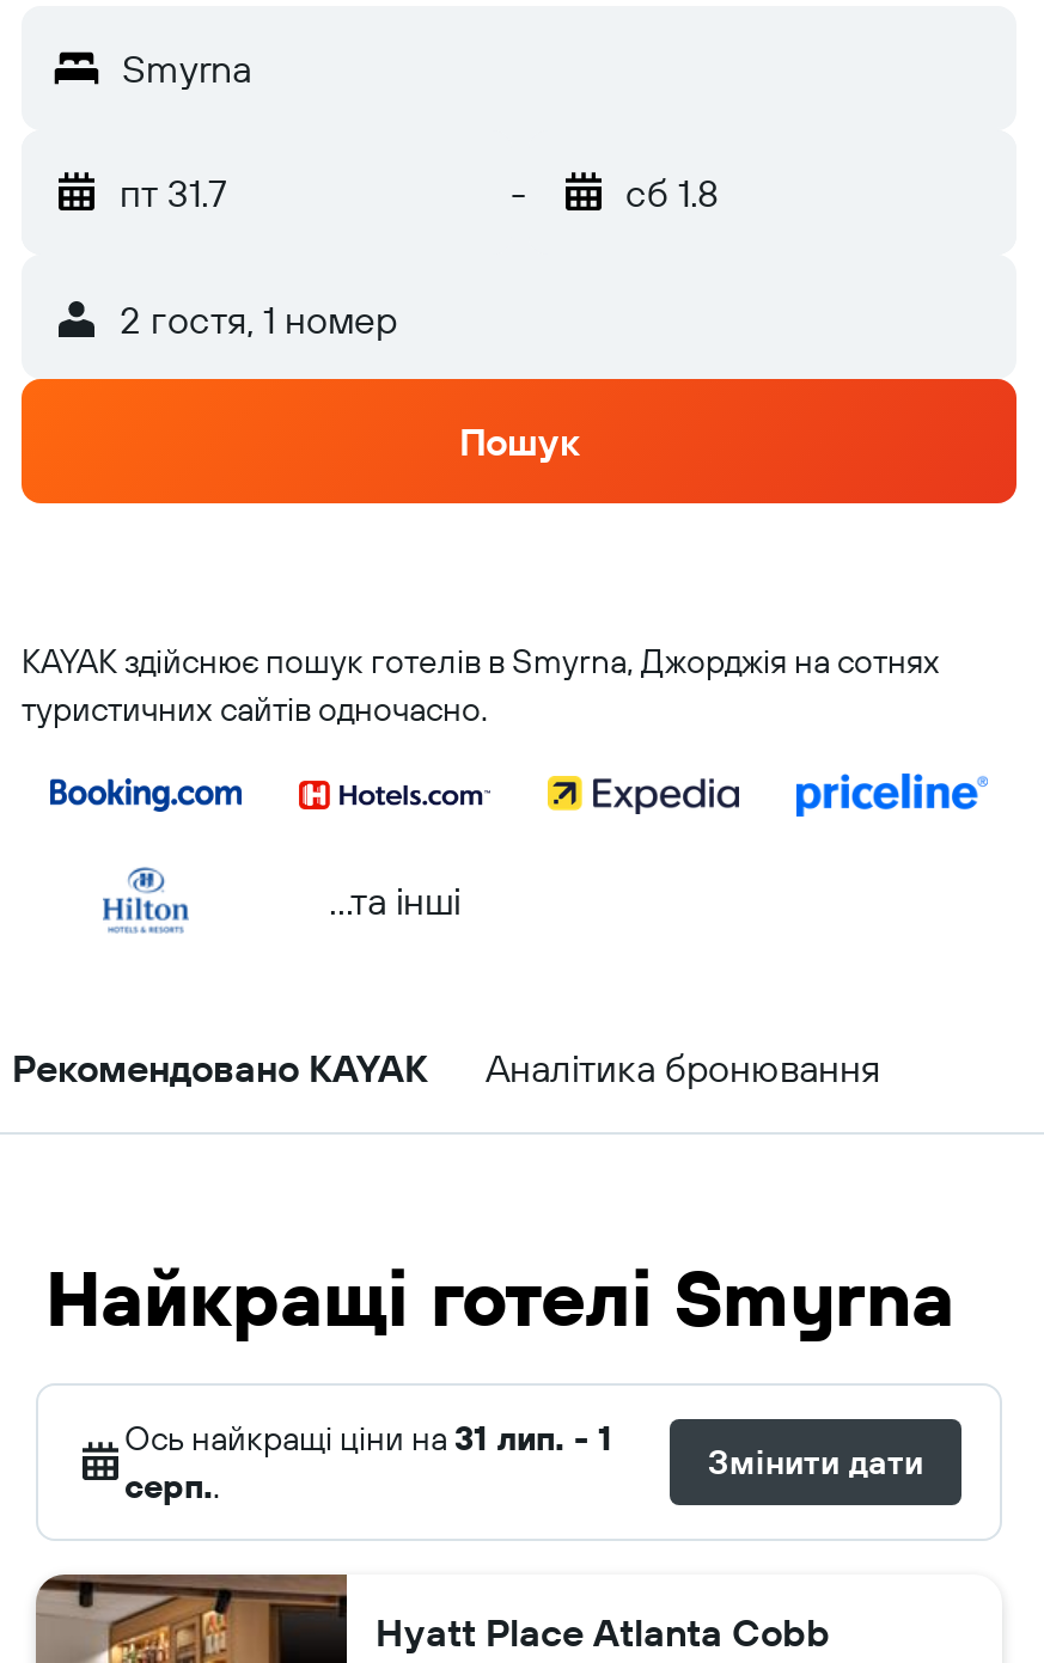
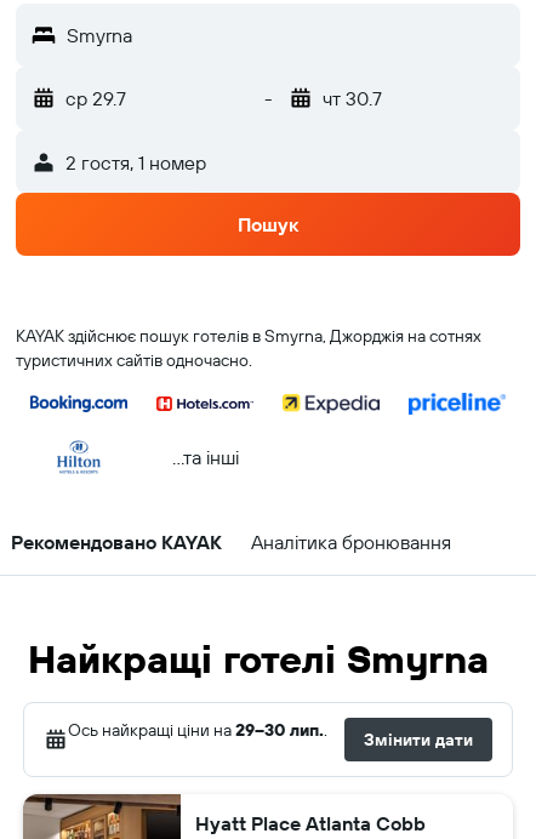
[120,169,227,216] пт 31.7 -> [65,86,126,110] ср 29.7
[625,169,719,216] сб 1.8 -> [322,86,381,110] чт 30.7
[124,1417,612,1508] Ось найкращі ціни на 31 лип. - 1 | серп.. -> [68,719,327,741] Ось найкращі ціни на29–30 лип..

